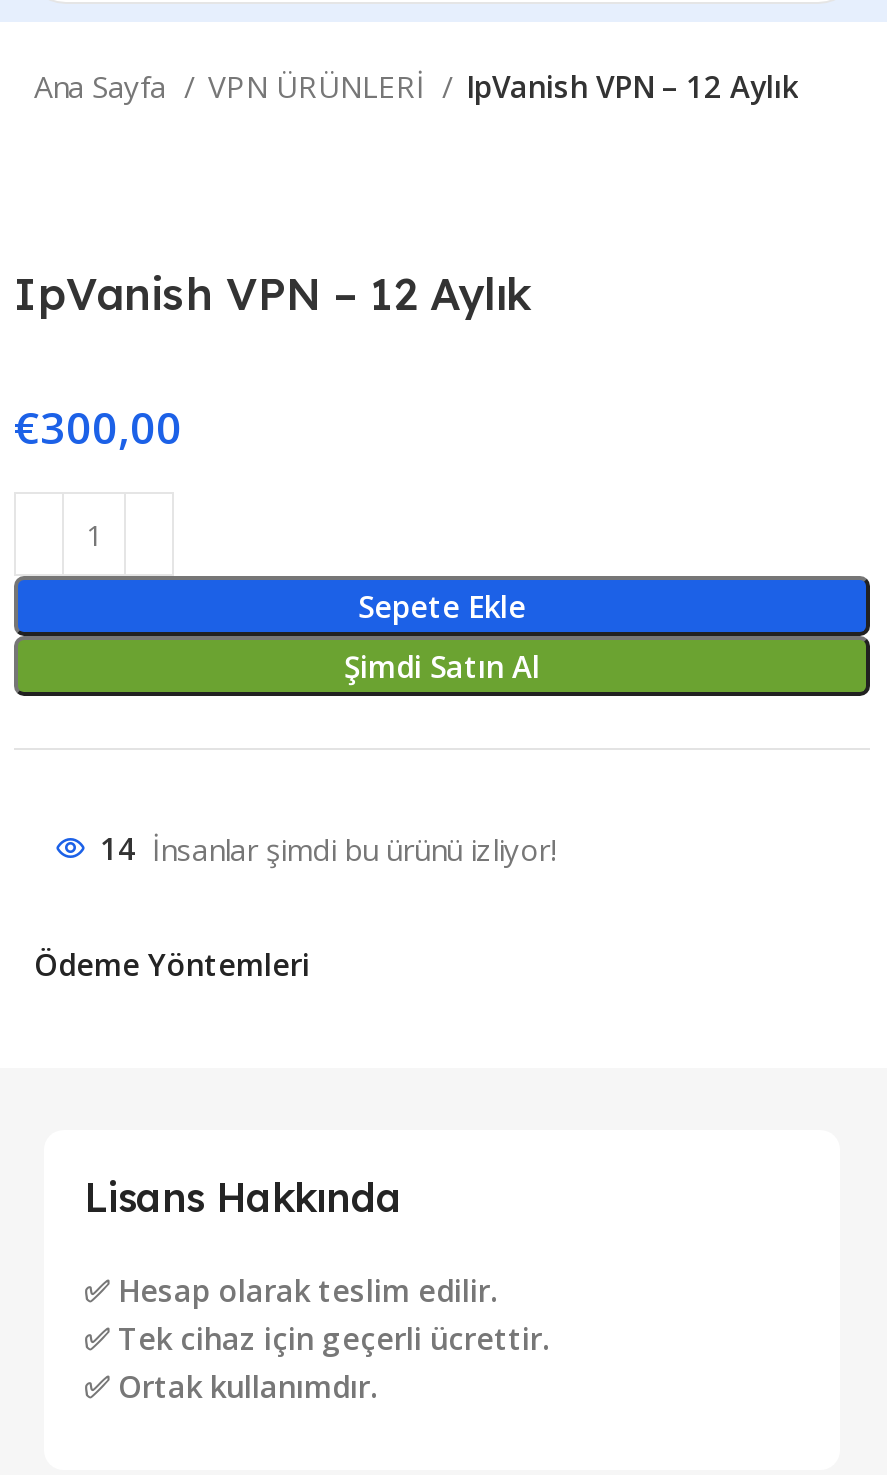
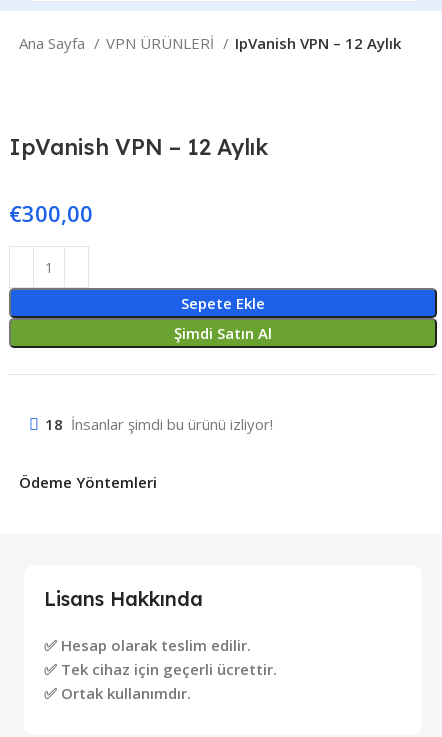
[100,829,556,869] 14 İnsanlar şimdi bu ürünü izliyor! -> [45,414,273,434] 18 İnsanlar şimdi bu ürünü izliyor!

